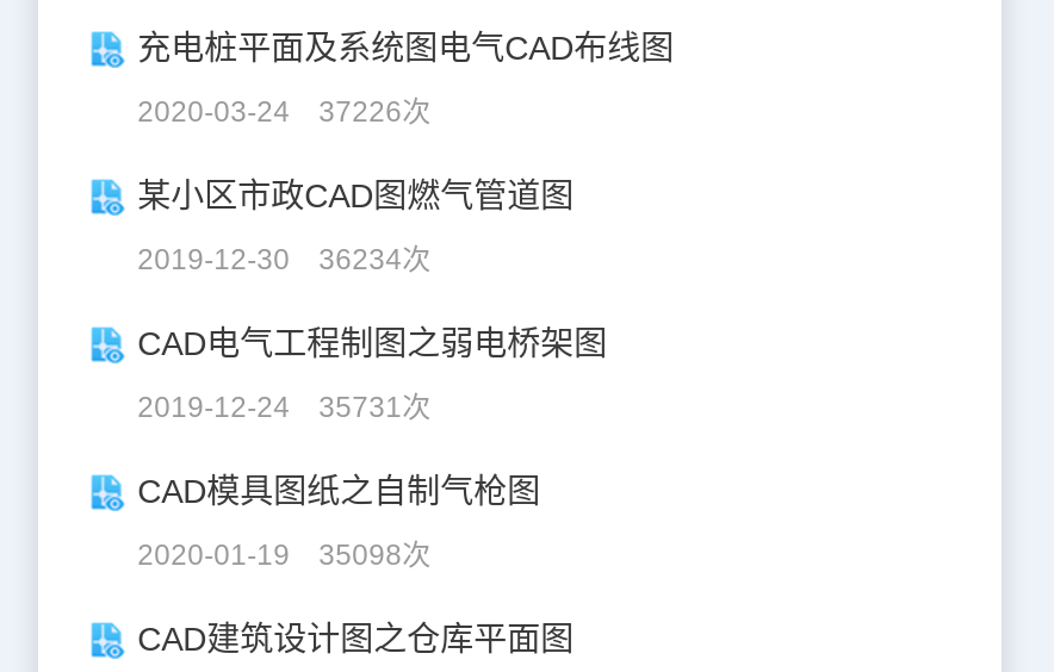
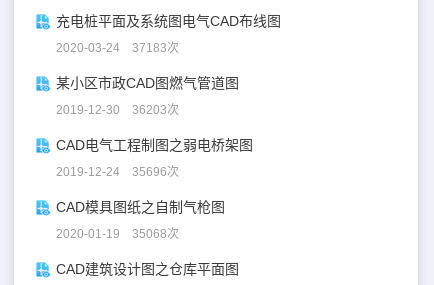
[137,95,431,129] 2020-03-24 37226次 -> [56,41,179,55] 2020-03-24 37183次
[137,243,431,276] 2019-12-30 36234次 -> [56,103,179,117] 2019-12-30 36203次
[137,391,431,424] 2019-12-24 35731次 -> [56,165,179,179] 2019-12-24 35696次
[137,539,431,572] 2020-01-19 35098次 -> [56,227,179,241] 2020-01-19 35068次

